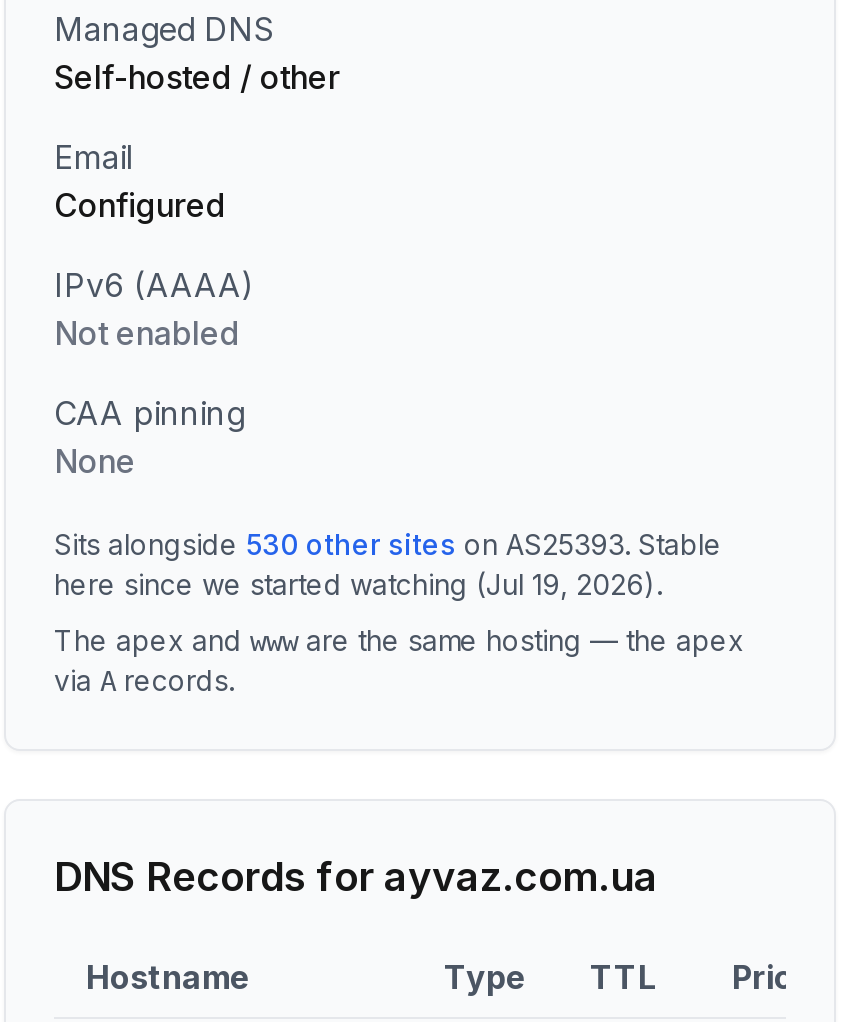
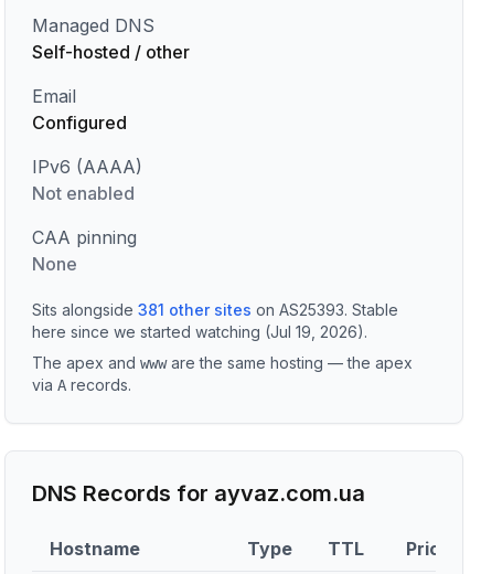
[54,527,722,561] Sits alongside 530 other sites on AS25393. Stable -> [32,300,398,319] Sits alongside 381 other sites on AS25393. Stable

